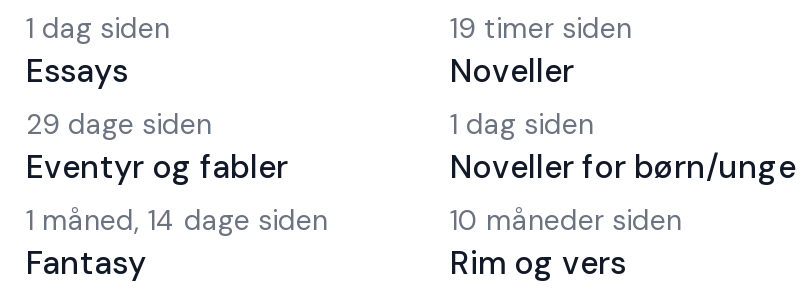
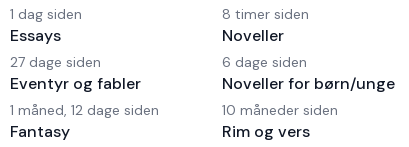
[450,10,632,46] 19 timer siden -> [222,5,309,23] 8 timer siden
[26,106,212,142] 29 dage siden -> [10,53,101,71] 27 dage siden
[450,106,594,142] 1 dag siden -> [222,53,307,71] 6 dage siden
[26,202,328,238] 1 måned, 14 dage siden -> [10,101,159,119] 1 måned, 12 dage siden

